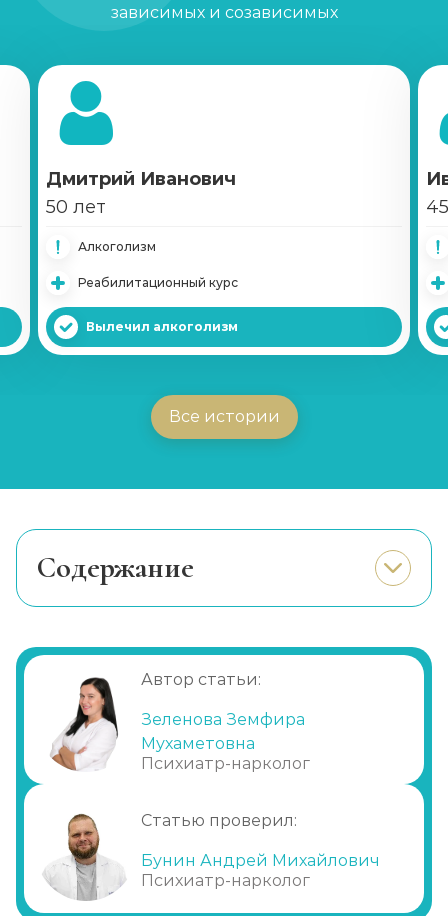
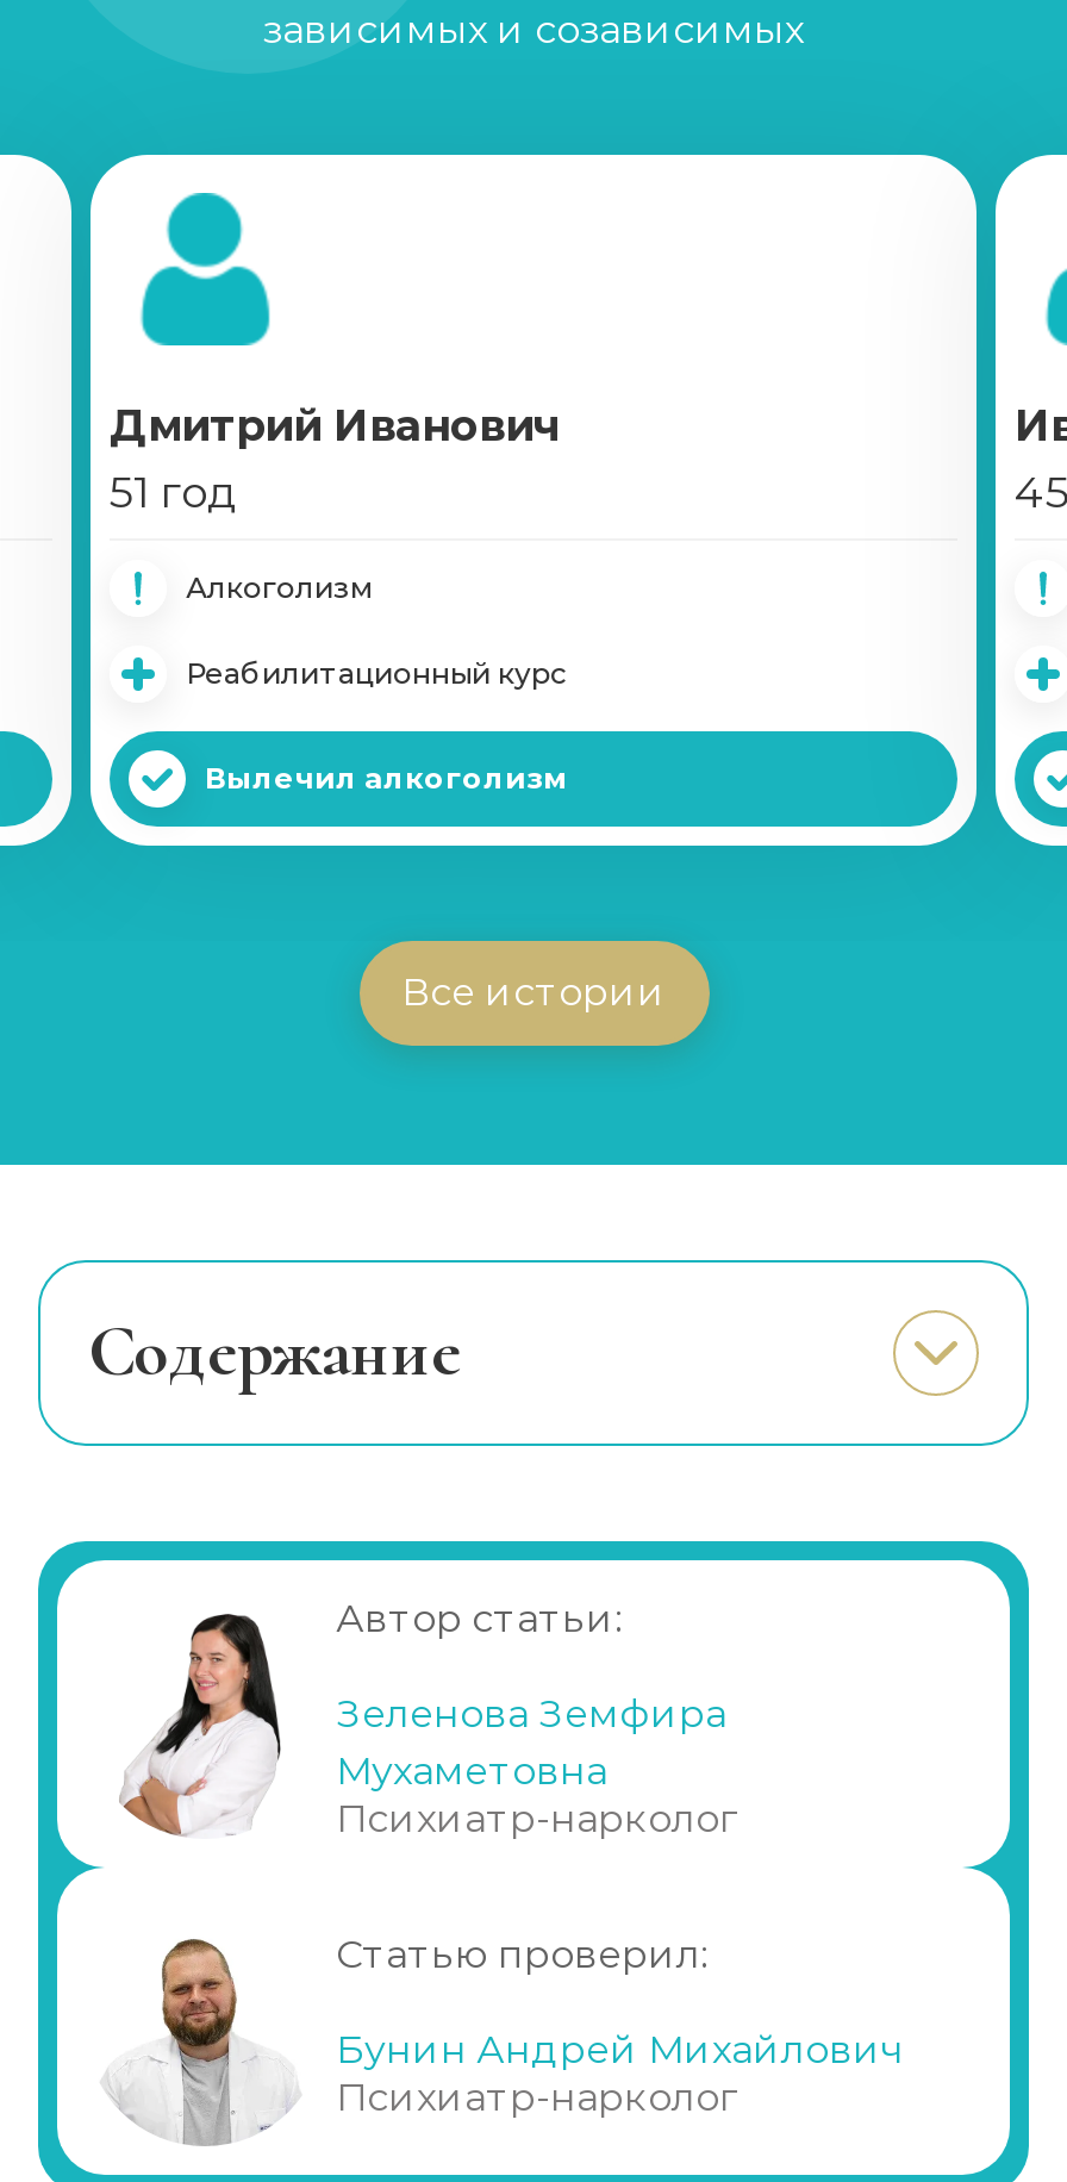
[46,196,106,218] 50 лет -> [110,467,238,519] 51 год

